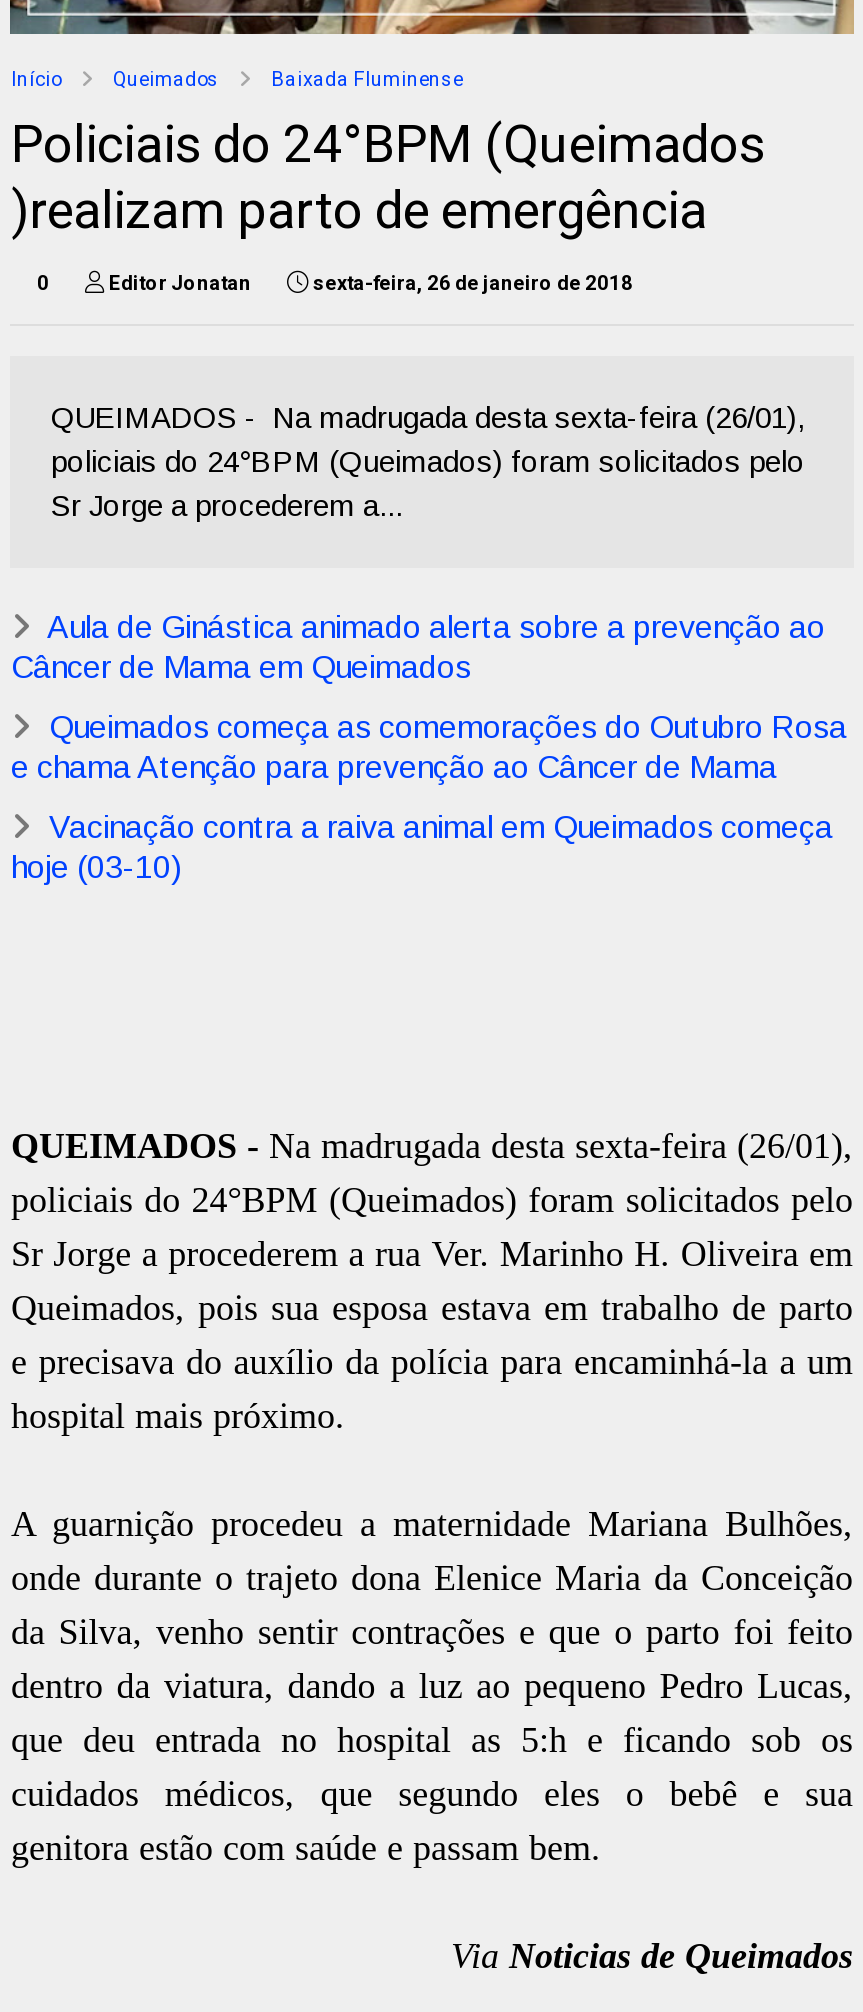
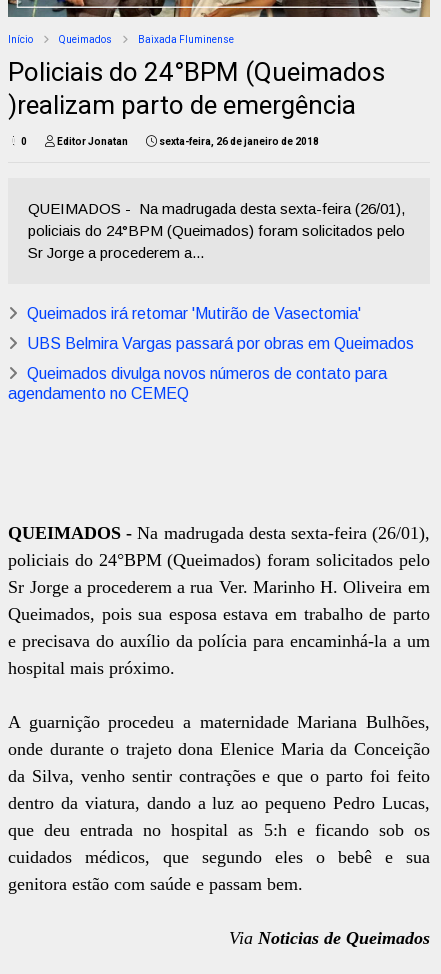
[11,611,825,685] Aula de Ginástica animado alerta sobre a prevenção ao | Câncer de Mama em Queimados -> [27,305,361,322] Queimados irá retomar 'Mutirão de Vasectomia'
[11,711,847,785] Queimados começa as comemorações do Outubro Rosa | e chama Atenção para prevenção ao Câncer de Mama -> [27,335,414,352] UBS Belmira Vargas passará por obras em Queimados
[11,811,833,885] Vacinação contra a raiva animal em Queimados começa | hoje (03-10) -> [8,365,387,402] Queimados divulga novos números de contato para | agendamento no CEMEQ

